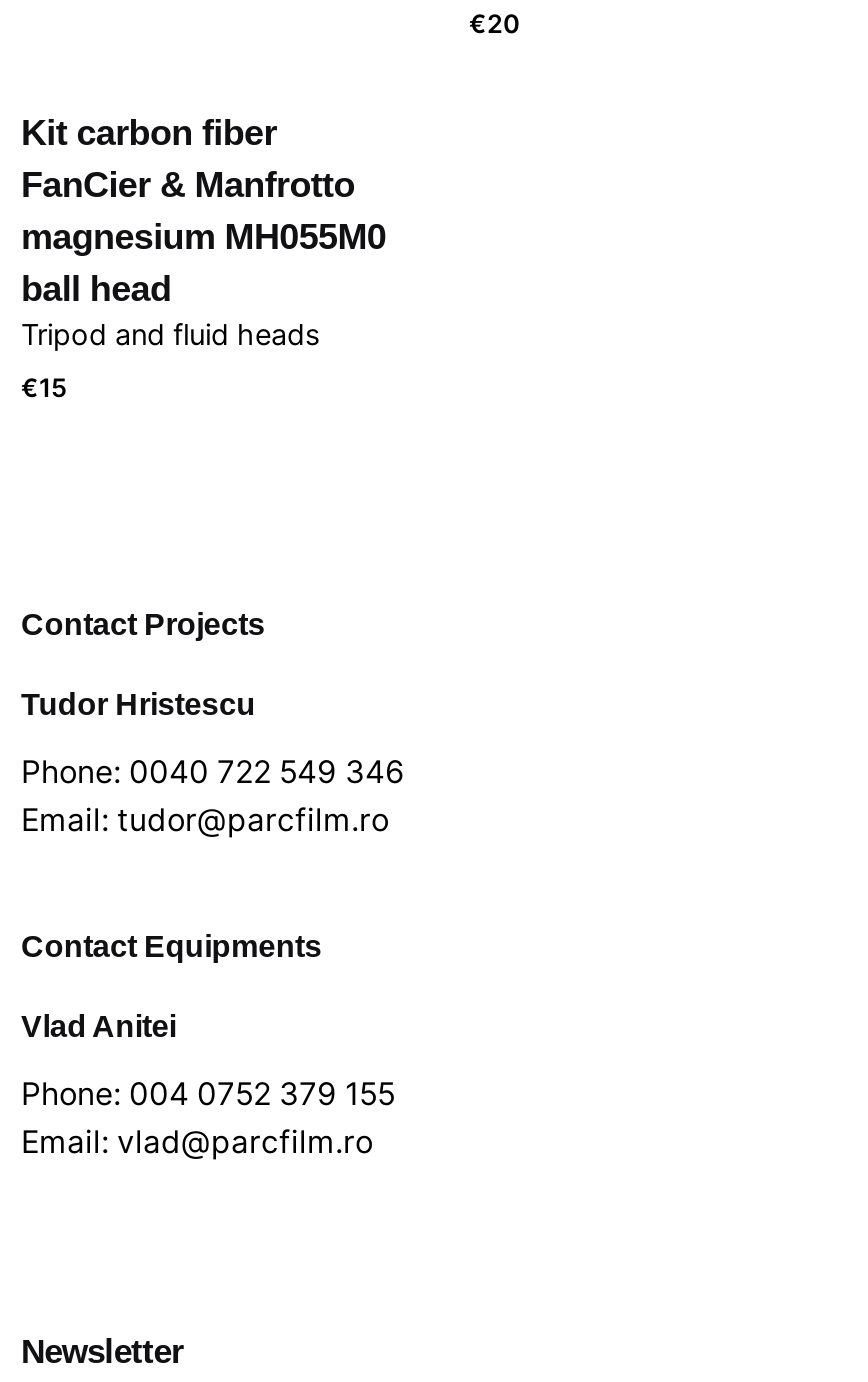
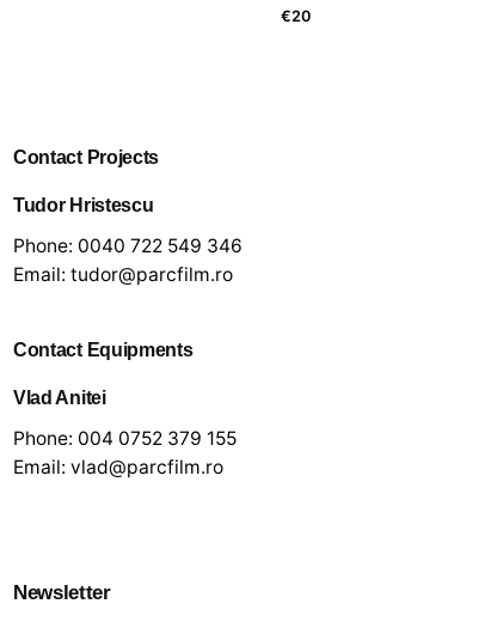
[21,113,386,403] Kit carbon fiber | FanCier & Manfrotto | magnesium MH055M0 | ball head | Tripod and fluid heads | €15 -> none

